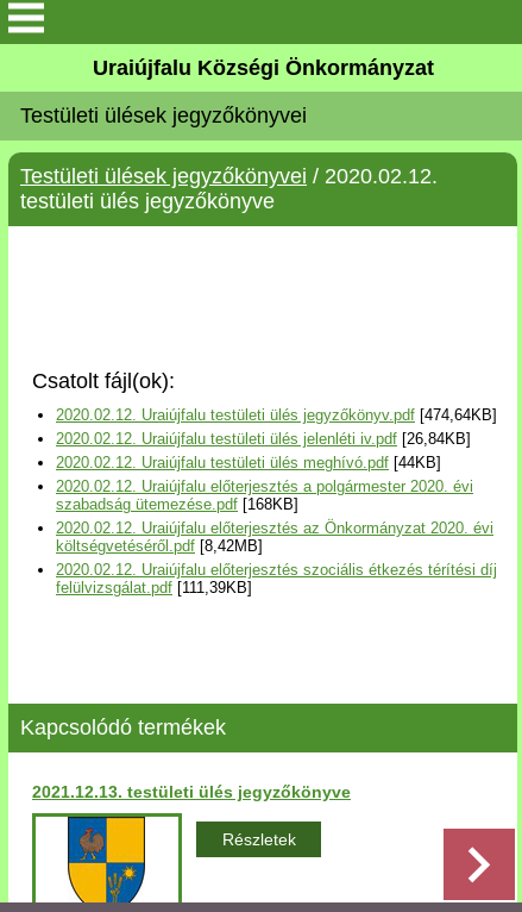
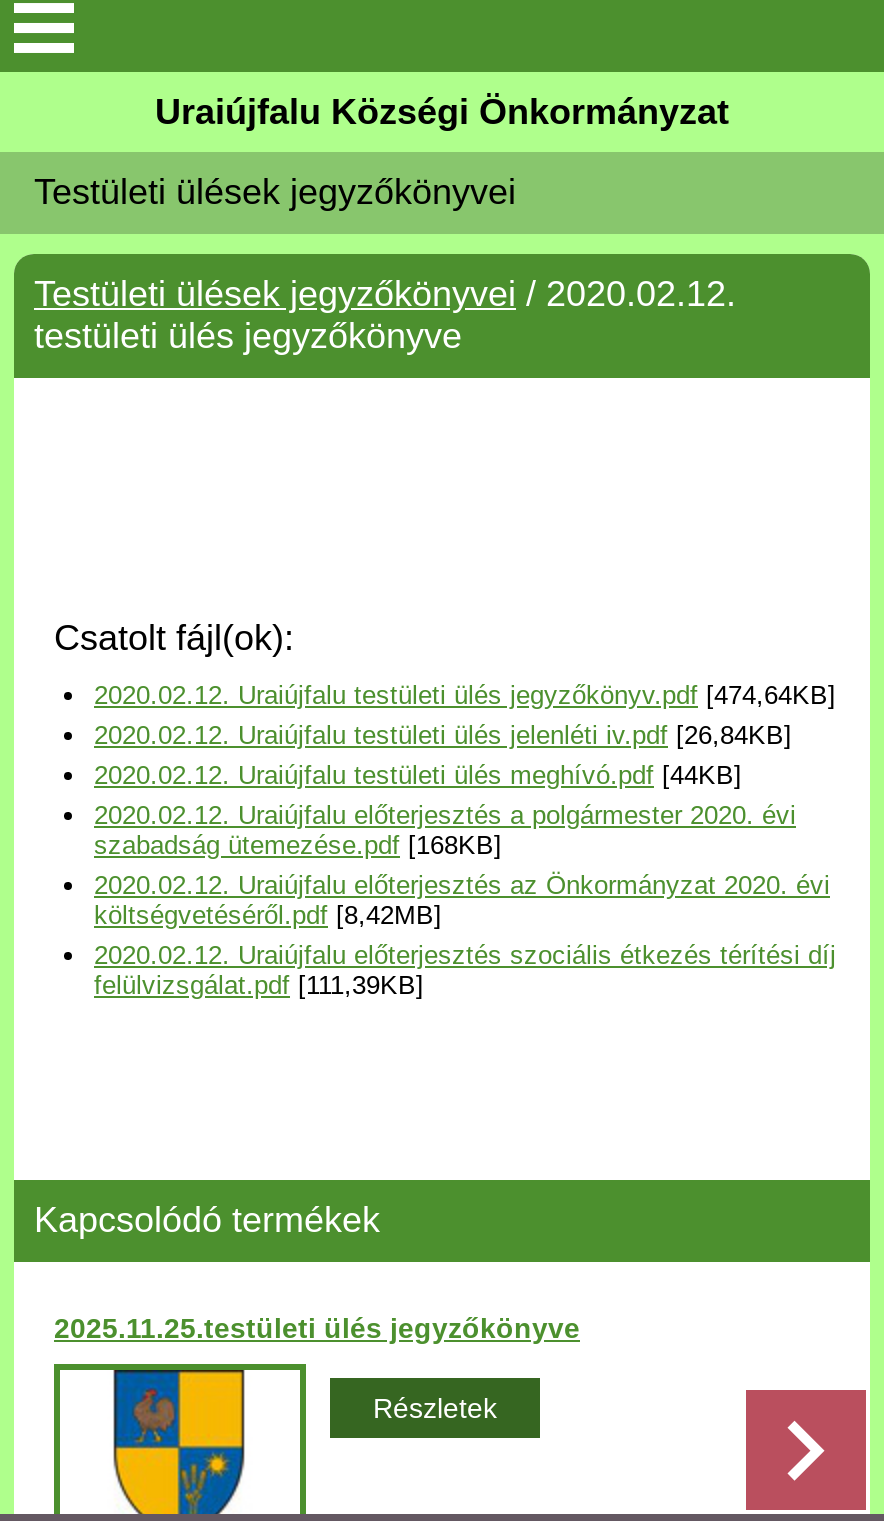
[32,782,351,801] 2021.12.13. testületi ülés jegyzőkönyve -> [54,1312,580,1344] 2025.11.25.testületi ülés jegyzőkönyve

